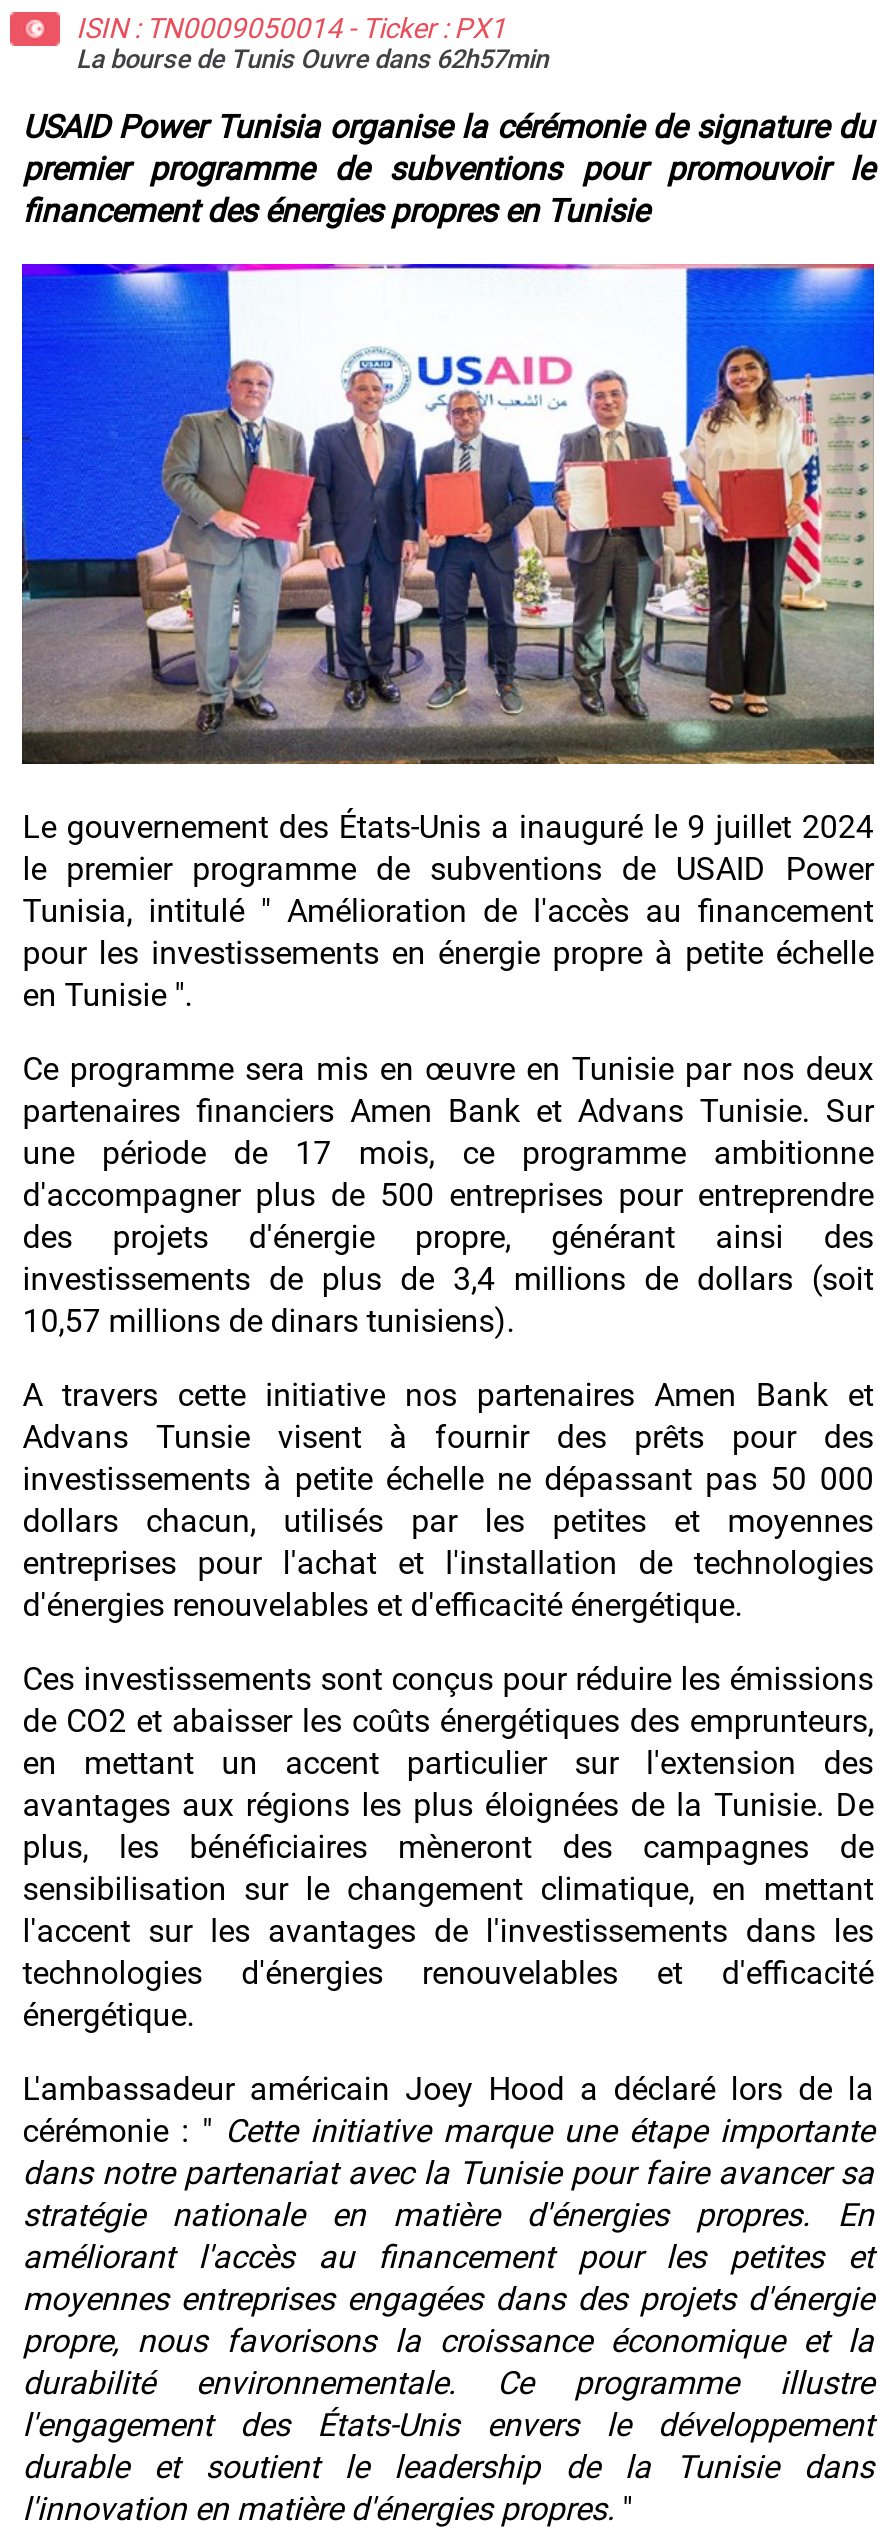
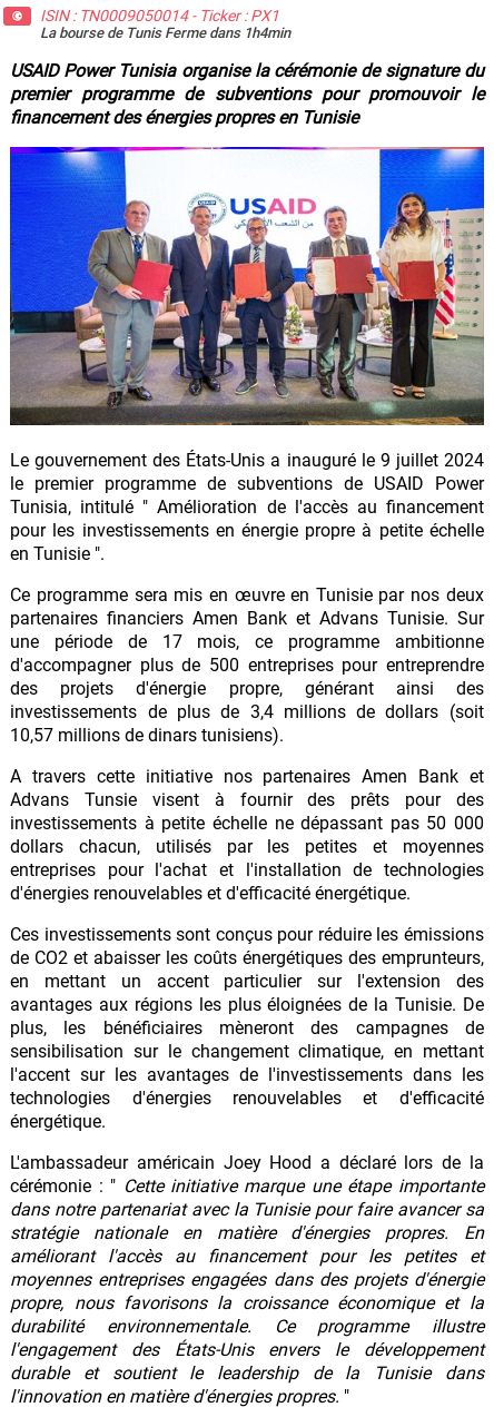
[76,44,548,74] La bourse de Tunis Ouvre dans 62h57min -> [40,25,290,41] La bourse de Tunis Ferme dans 1h4min

